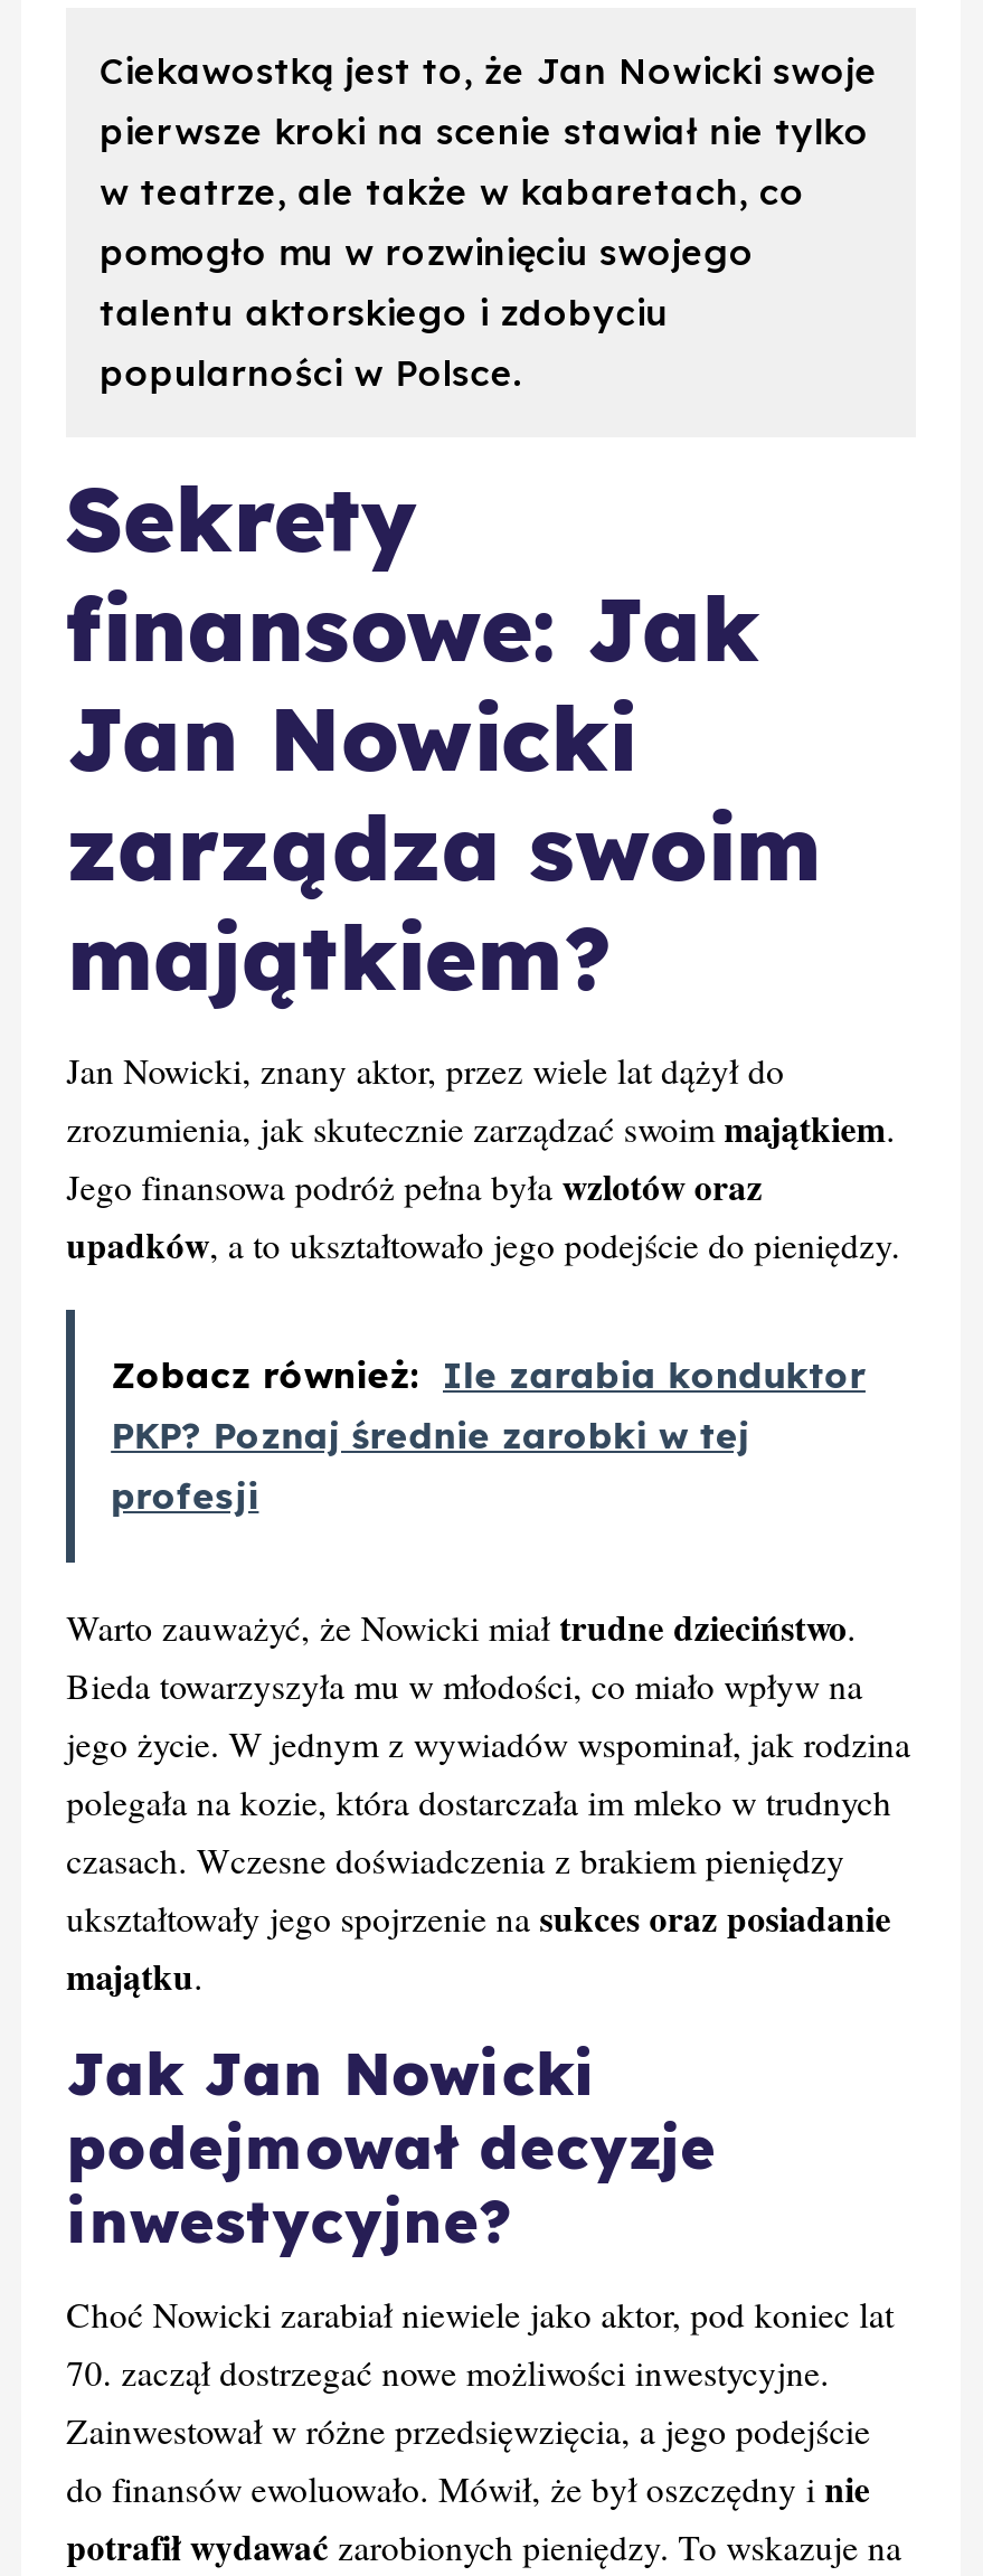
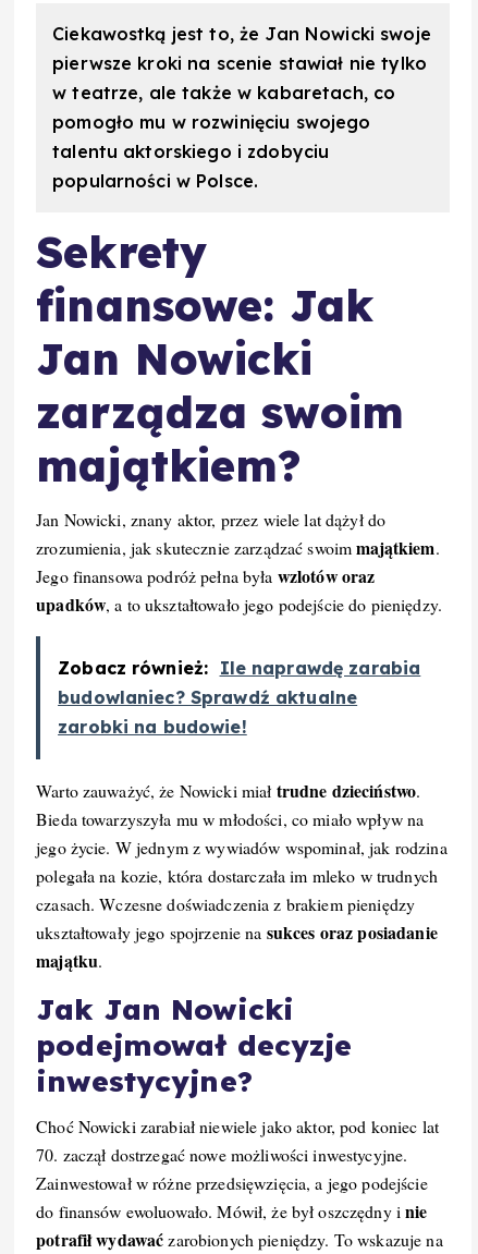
[111,1351,866,1517] Zobacz również: Ile zarabia konduktor | PKP? Poznaj średnie zarobki w tej | profesji -> [58,657,421,738] Zobacz również: Ile naprawdę zarabia | budowlaniec? Sprawdź aktualne | zarobki na budowie!

